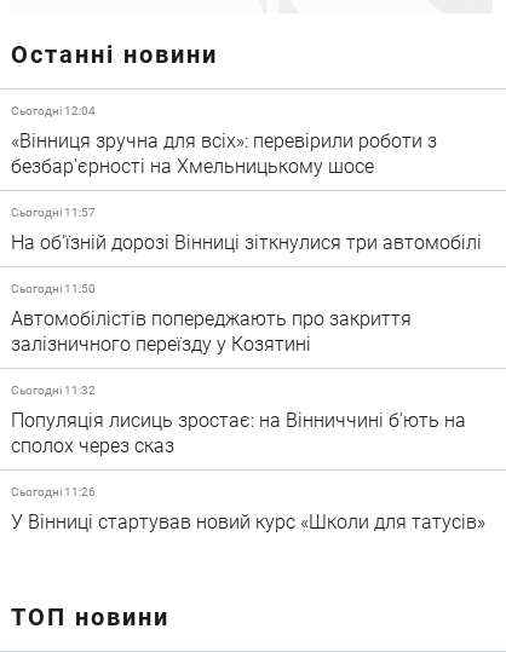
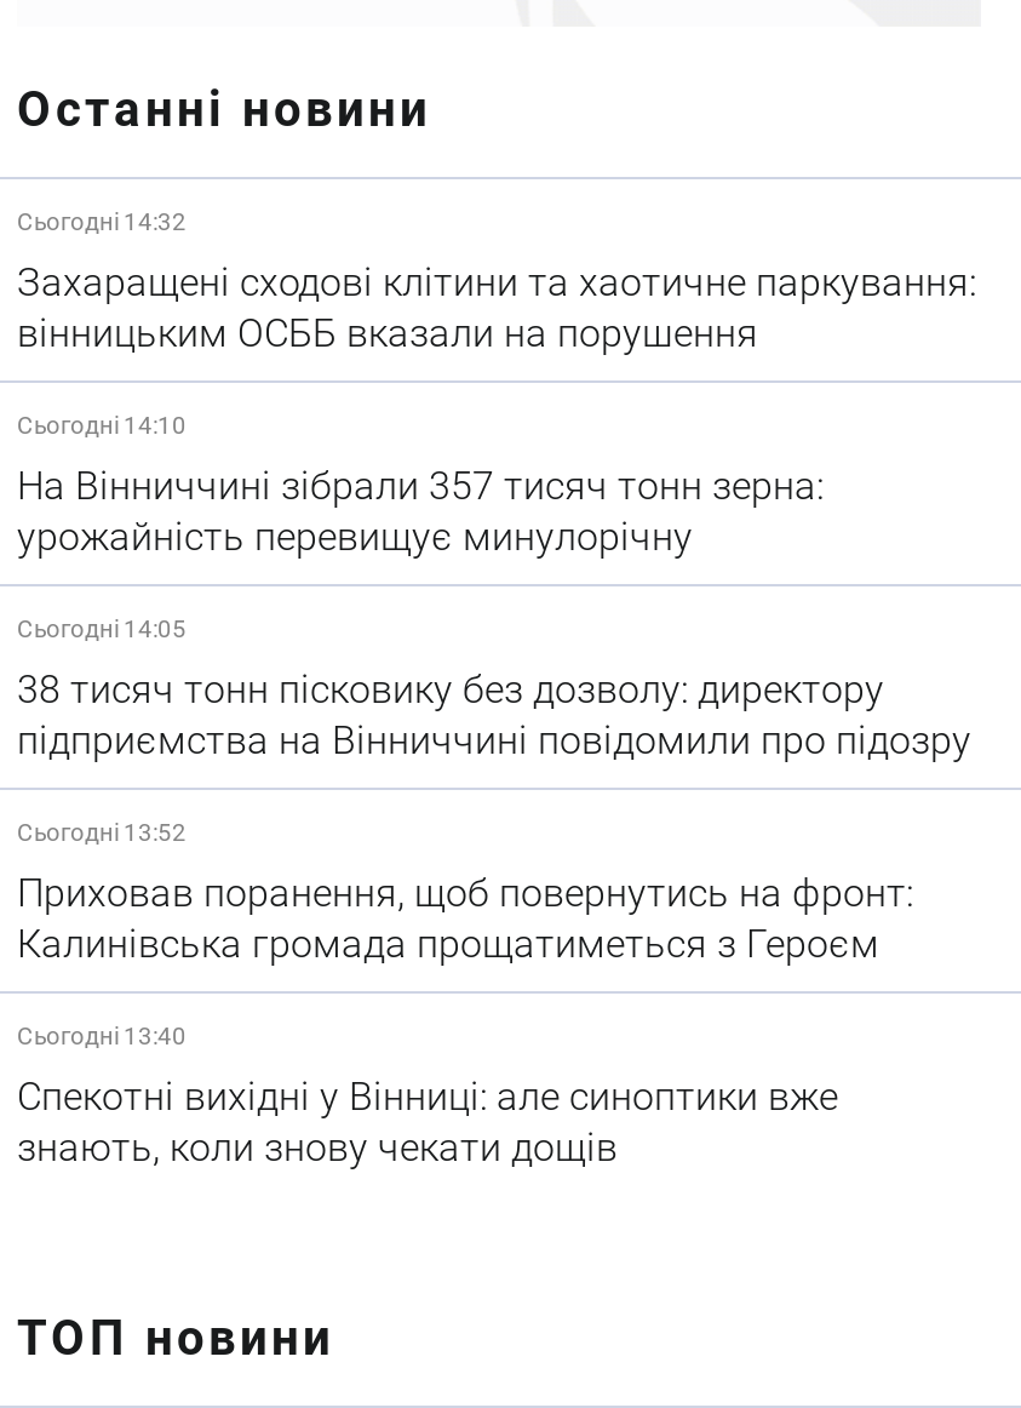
[11,102,437,178] Сьогодні 12:04 | «Вінниця зручна для всіх»: перевірили роботи з | безбар'єрності на Хмельницькому шосе -> [17,205,976,357] Сьогодні 14:32 | Захаращені сходові клітини та хаотичне паркування: | вінницьким ОСББ вказали на порушення
[11,204,482,255] Сьогодні 11:57 | На об'їзній дорозі Вінниці зіткнулися три автомобілі -> [17,408,824,561] Сьогодні 14:10 | На Вінниччині зібрали 357 тисяч тонн зерна: | урожайність перевищує минулорічну
[11,280,412,356] Сьогодні 11:50 | Автомобілістів попереджають про закриття | залізничного переїзду у Козятині -> [17,612,971,764] Сьогодні 14:05 | 38 тисяч тонн пісковику без дозволу: директору | підприємства на Вінниччині повідомили про підозру
[11,382,466,458] Сьогодні 11:32 | Популяція лисиць зростає: на Вінниччині б'ють на | сполох через сказ -> [17,815,913,968] Сьогодні 13:52 | Приховав поранення, щоб повернутись на фронт: | Калинівська громада прощатиметься з Героєм
[11,483,485,534] Сьогодні 11:26 | У Вінниці стартував новий курс «Школи для татусів» -> [17,1019,838,1171] Сьогодні 13:40 | Спекотні вихідні у Вінниці: але синоптики вже | знають, коли знову чекати дощів

